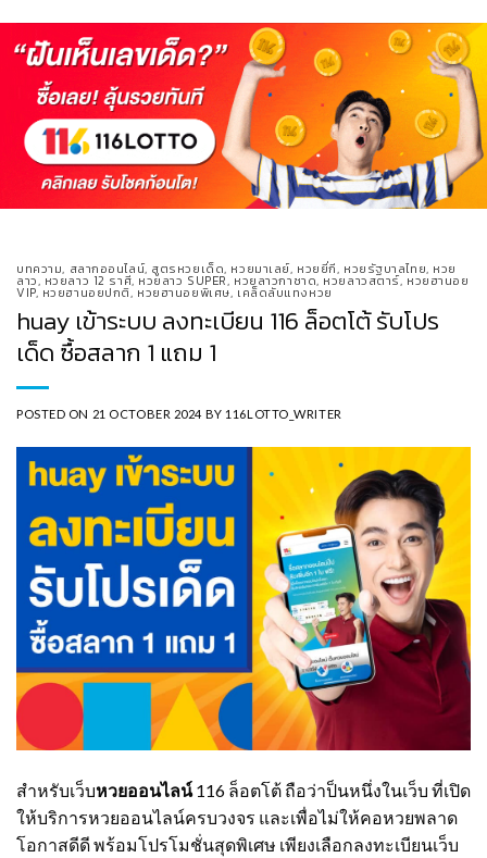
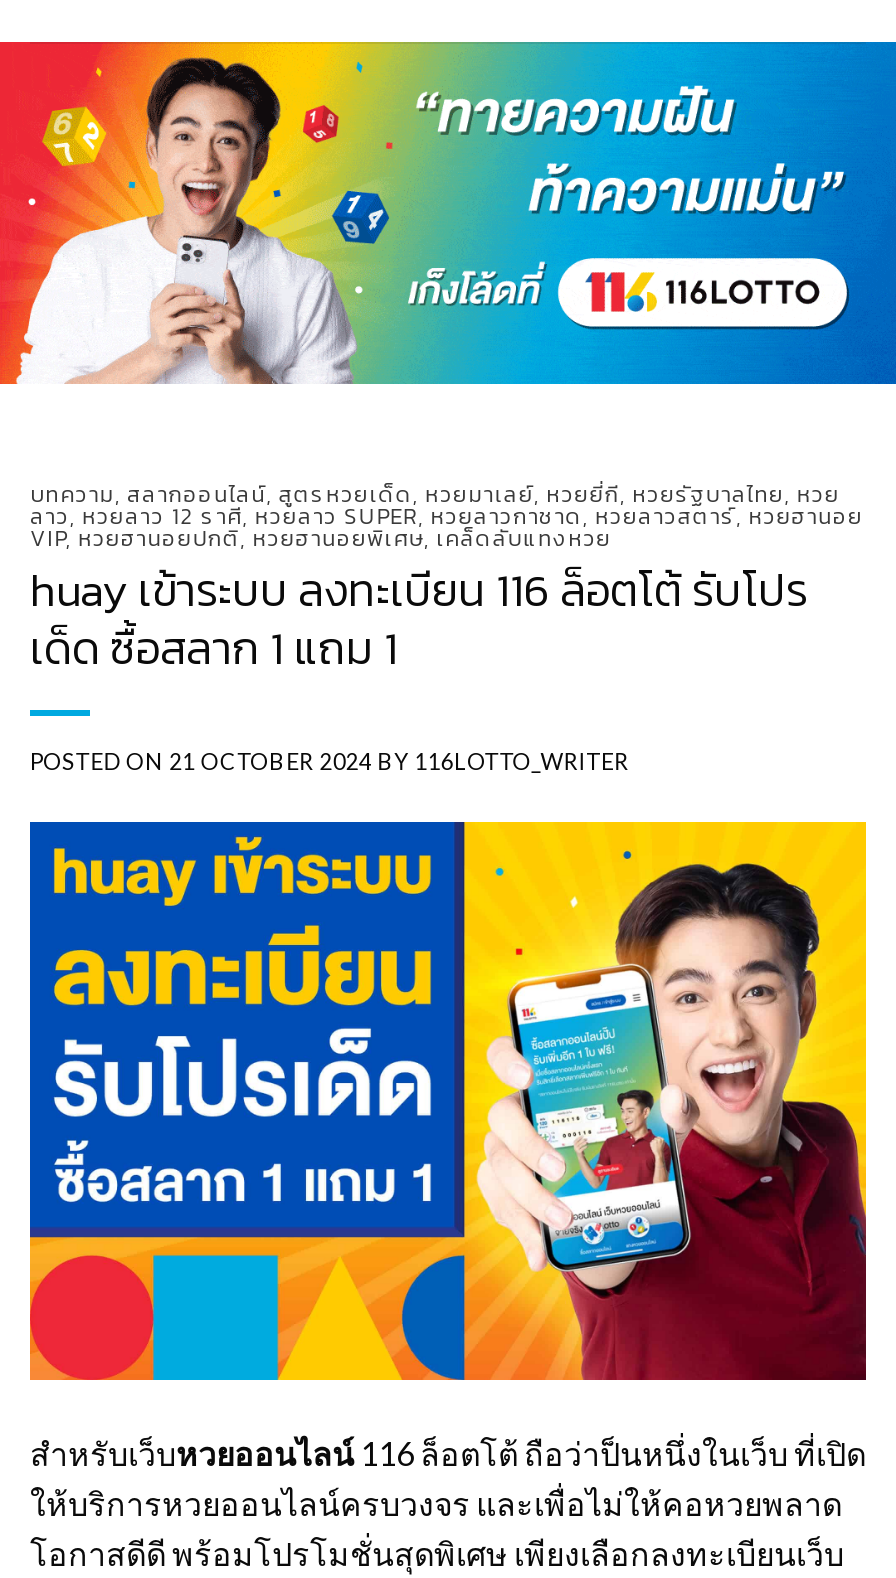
[3,22,484,210] [image] -> [6,40,890,386] [image]

